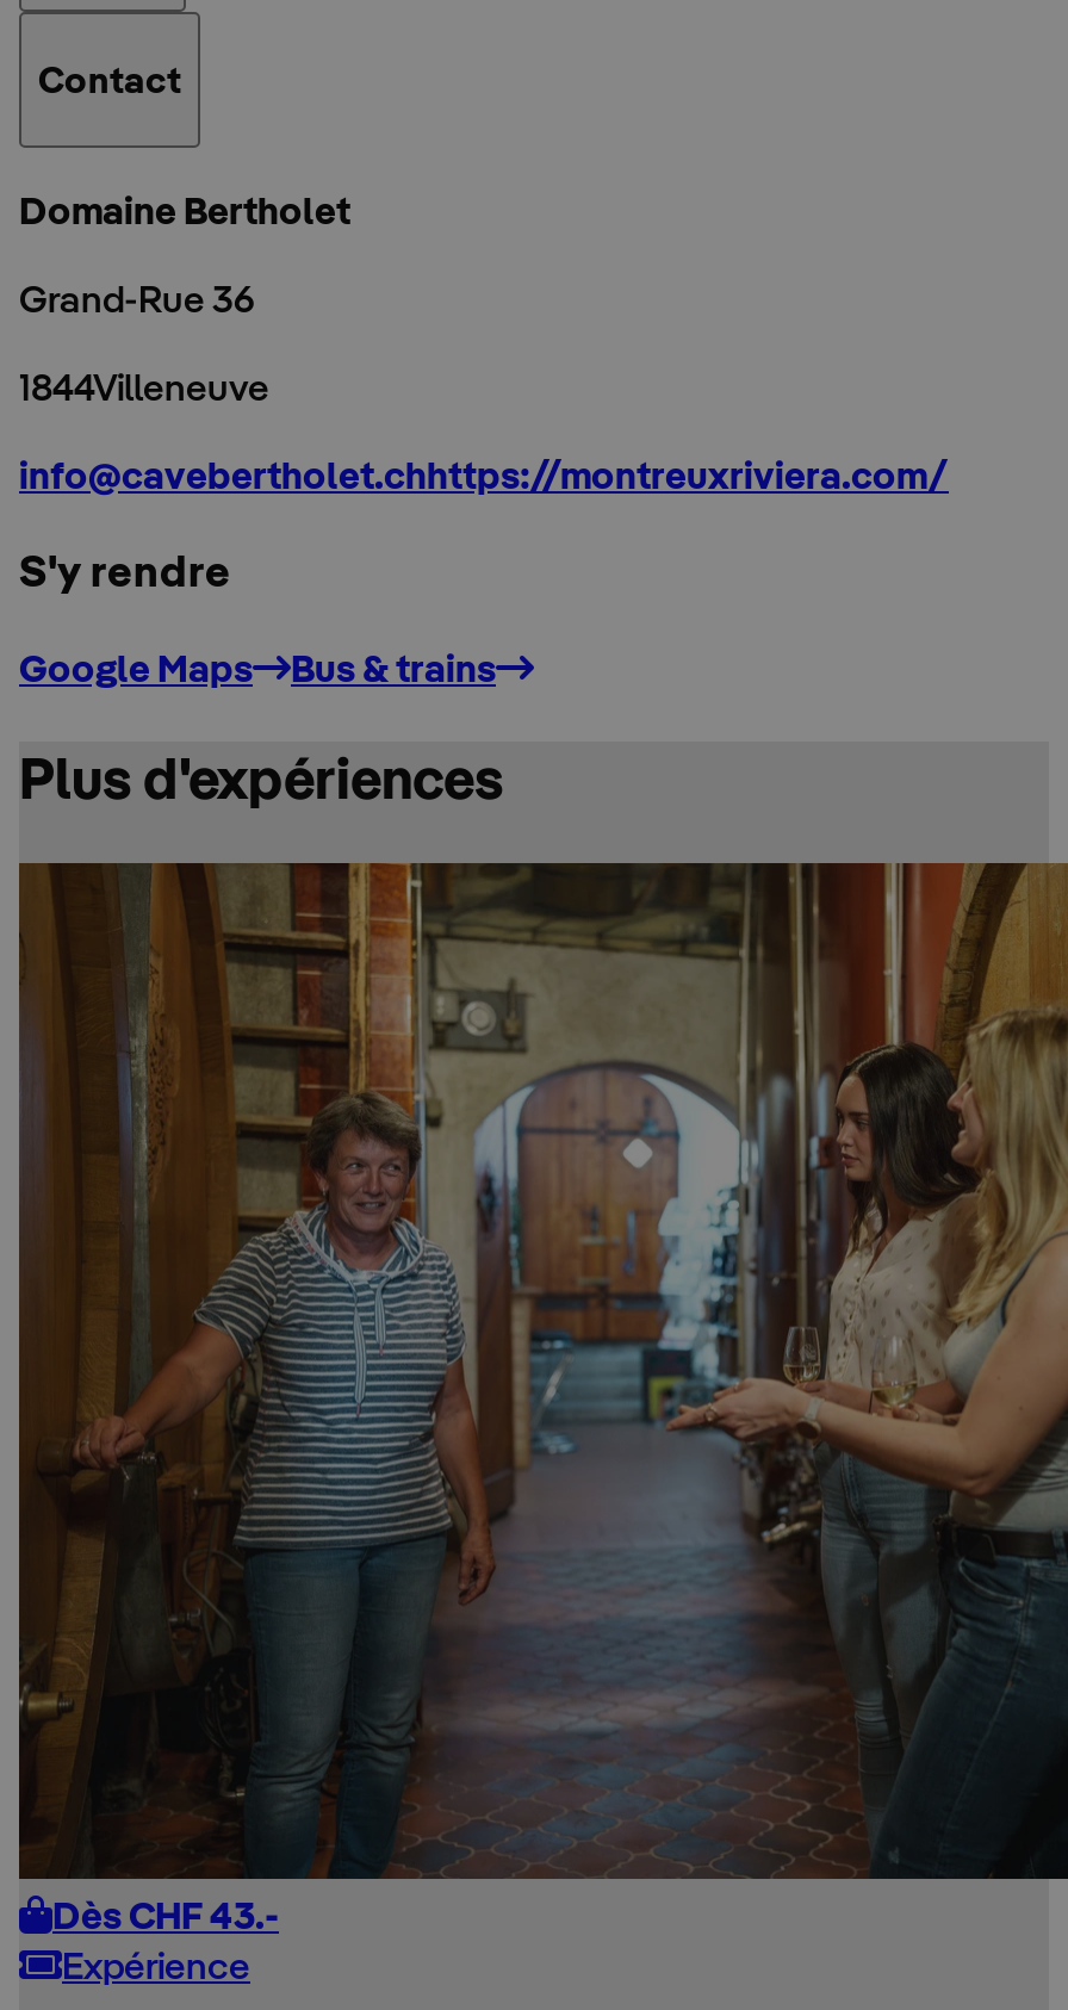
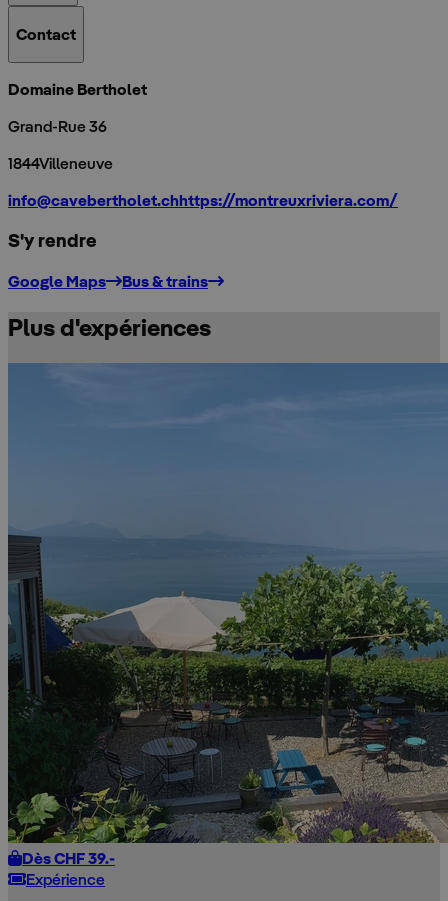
[17,861,1061,1942] [image] | Dès CHF 43.- -> [7,362,445,869] [image] | Dès CHF 39.-

